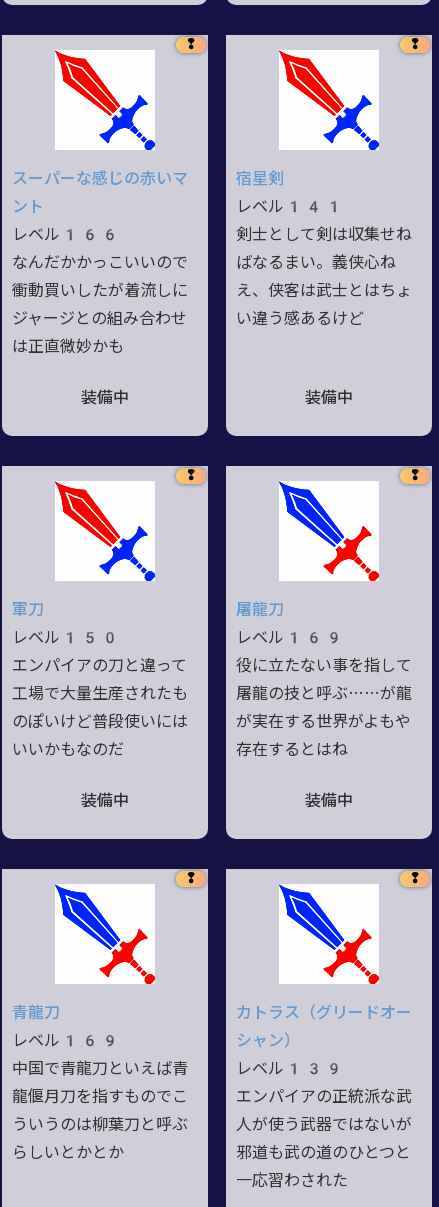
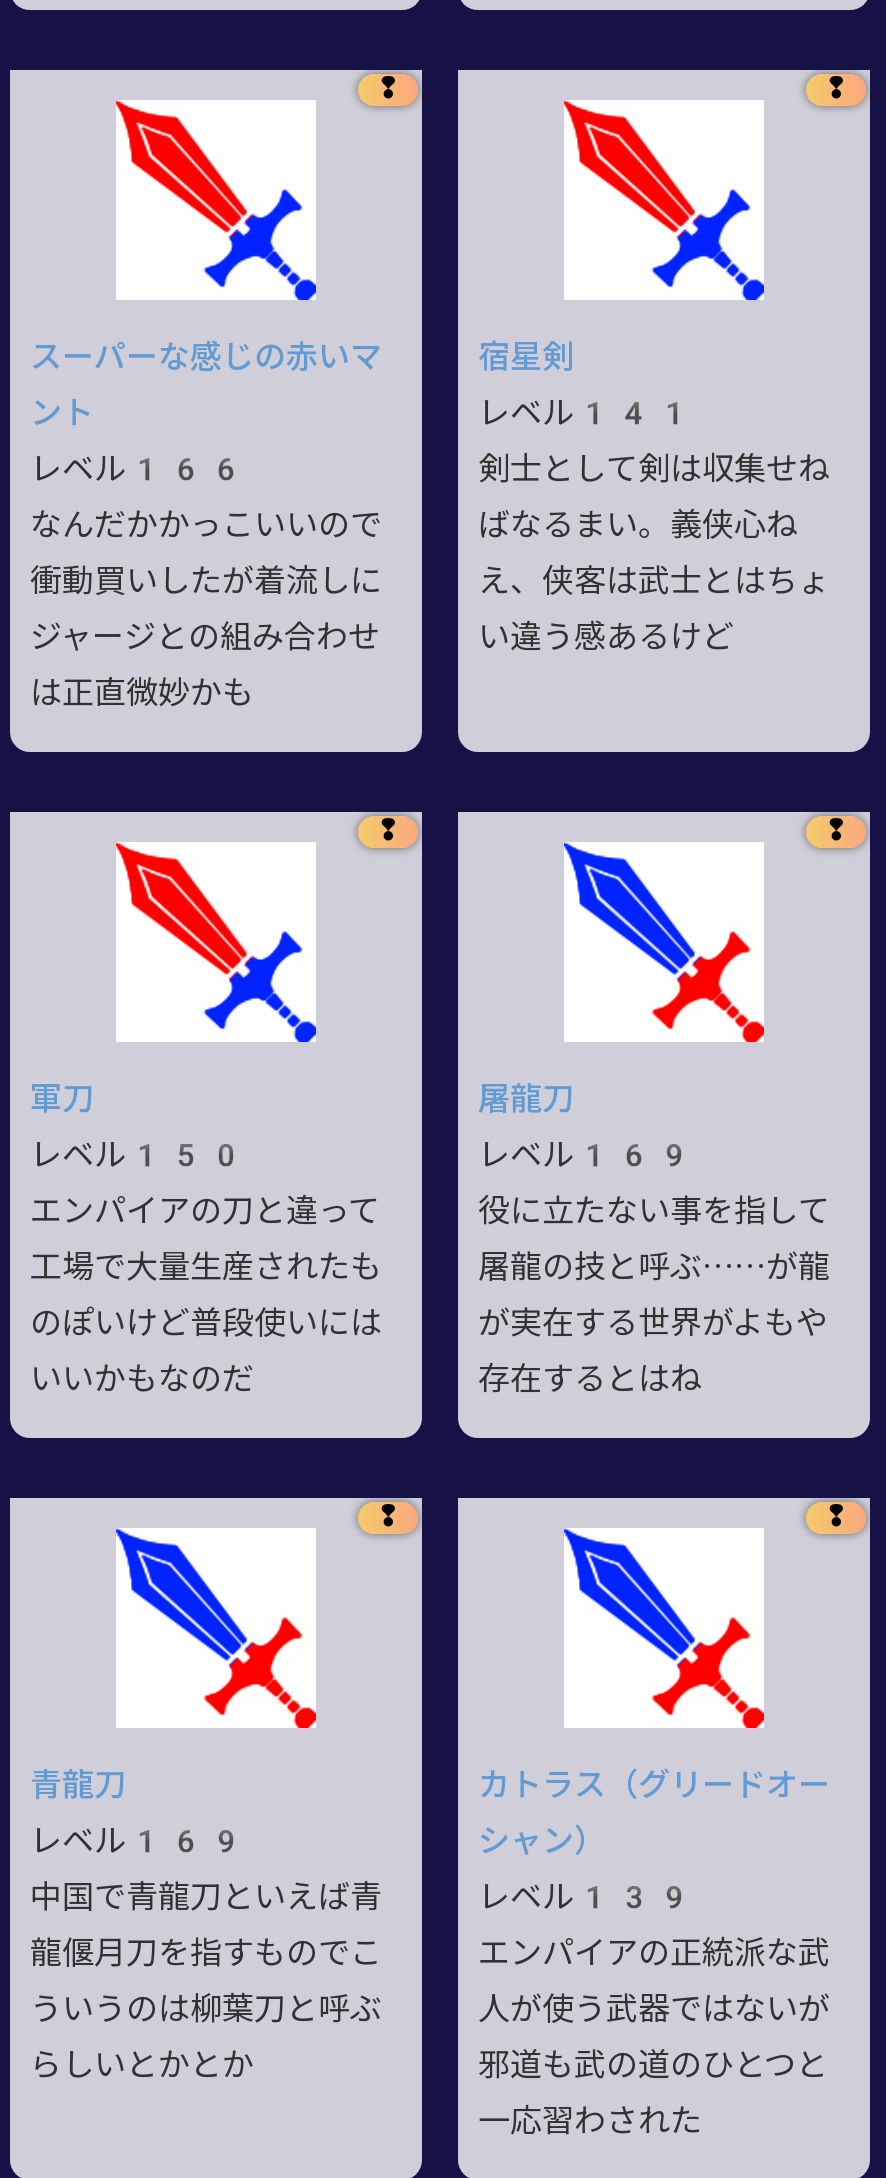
[81,388,129,407] 装備中 -> none
[305,388,353,407] 装備中 -> none
[81,791,129,810] 装備中 -> none
[305,791,353,810] 装備中 -> none

